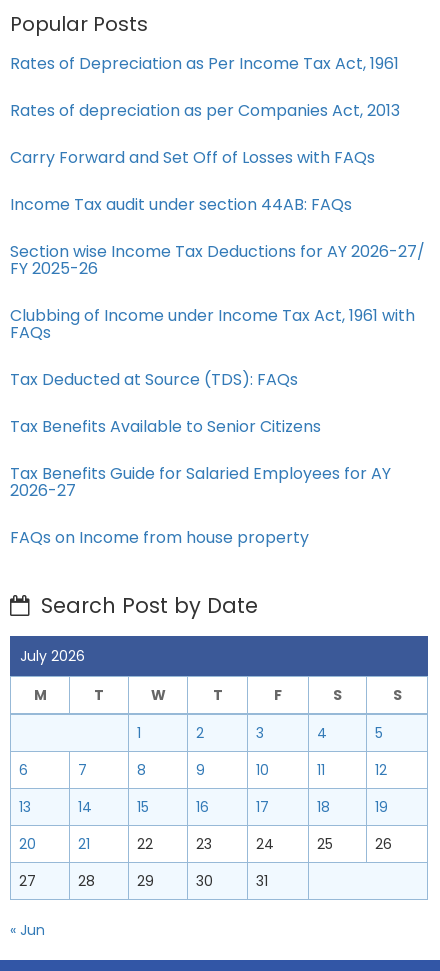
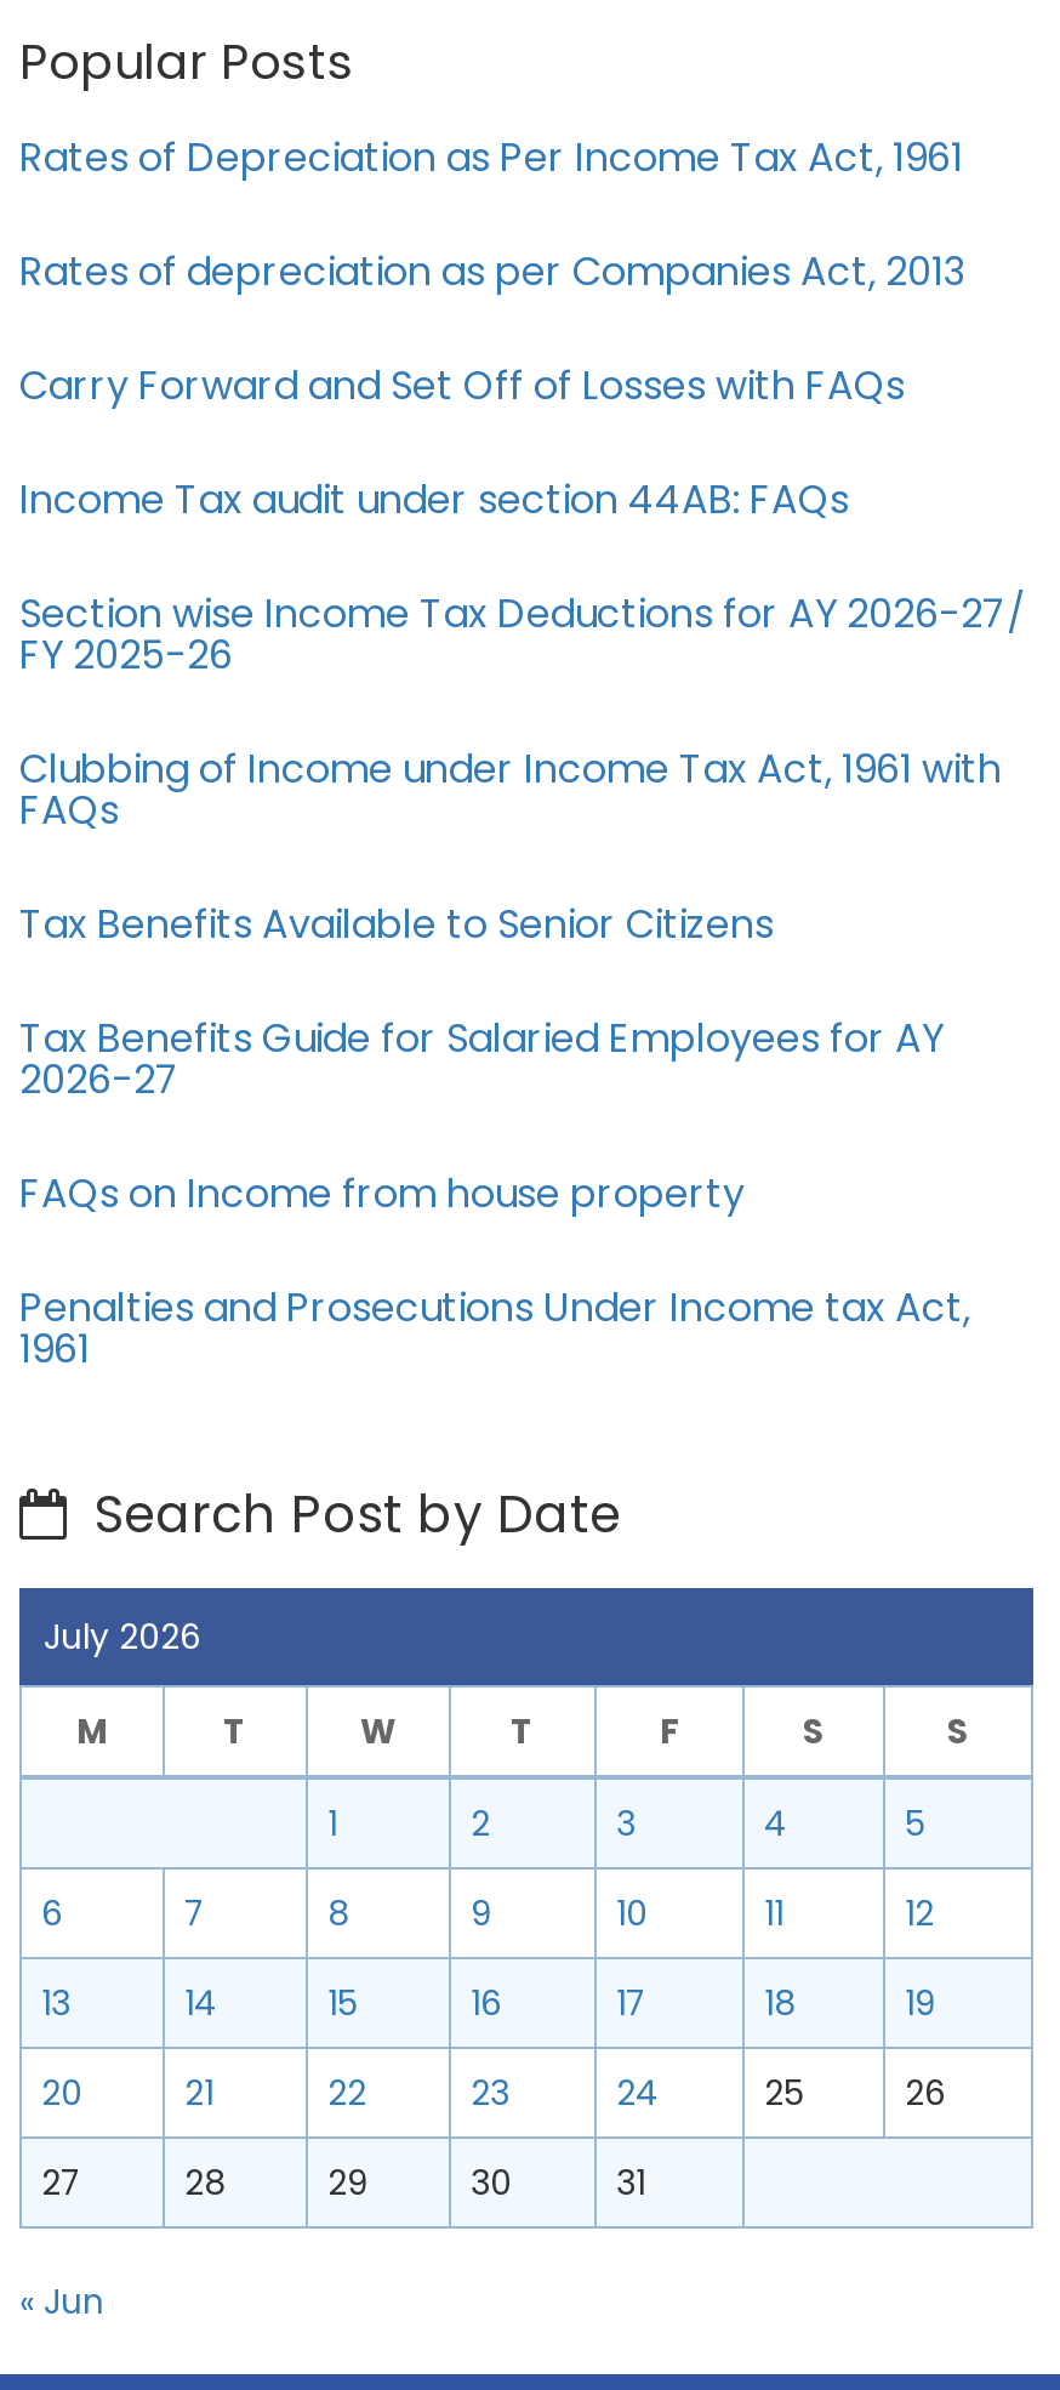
[10,368,298,391] Tax Deducted at Source (TDS): FAQs -> none
moved [10,415,391,549] -> [19,898,944,1223]: Tax Benefits Available to Senior Citizens | Tax Benefits Guide for Salaried Employees for AY | 2026-27 | FAQs on Income from house property
none -> [19,1281,970,1378] Penalties and Prosecutions Under Income tax Act, | 1961

